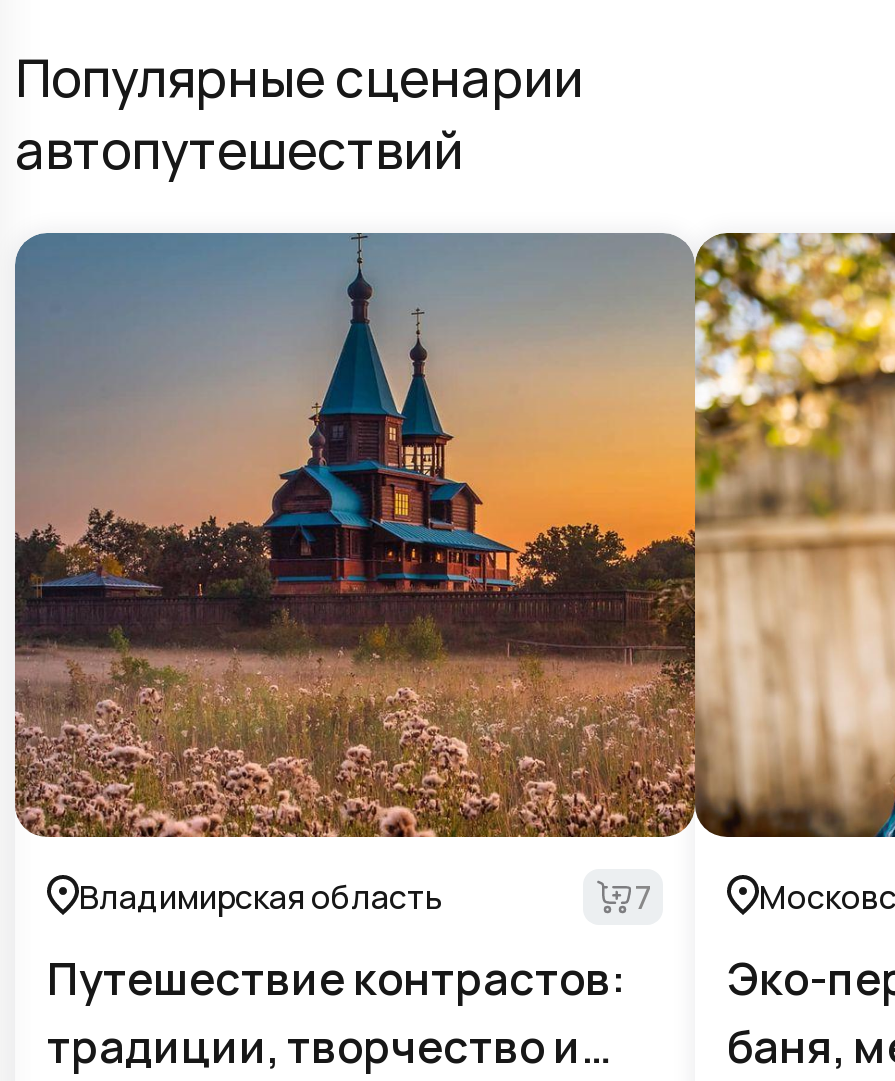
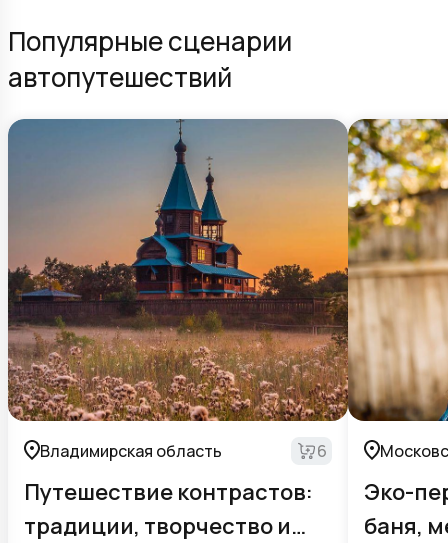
[635,875,653,919] 7 -> [317,440,327,462] 6

